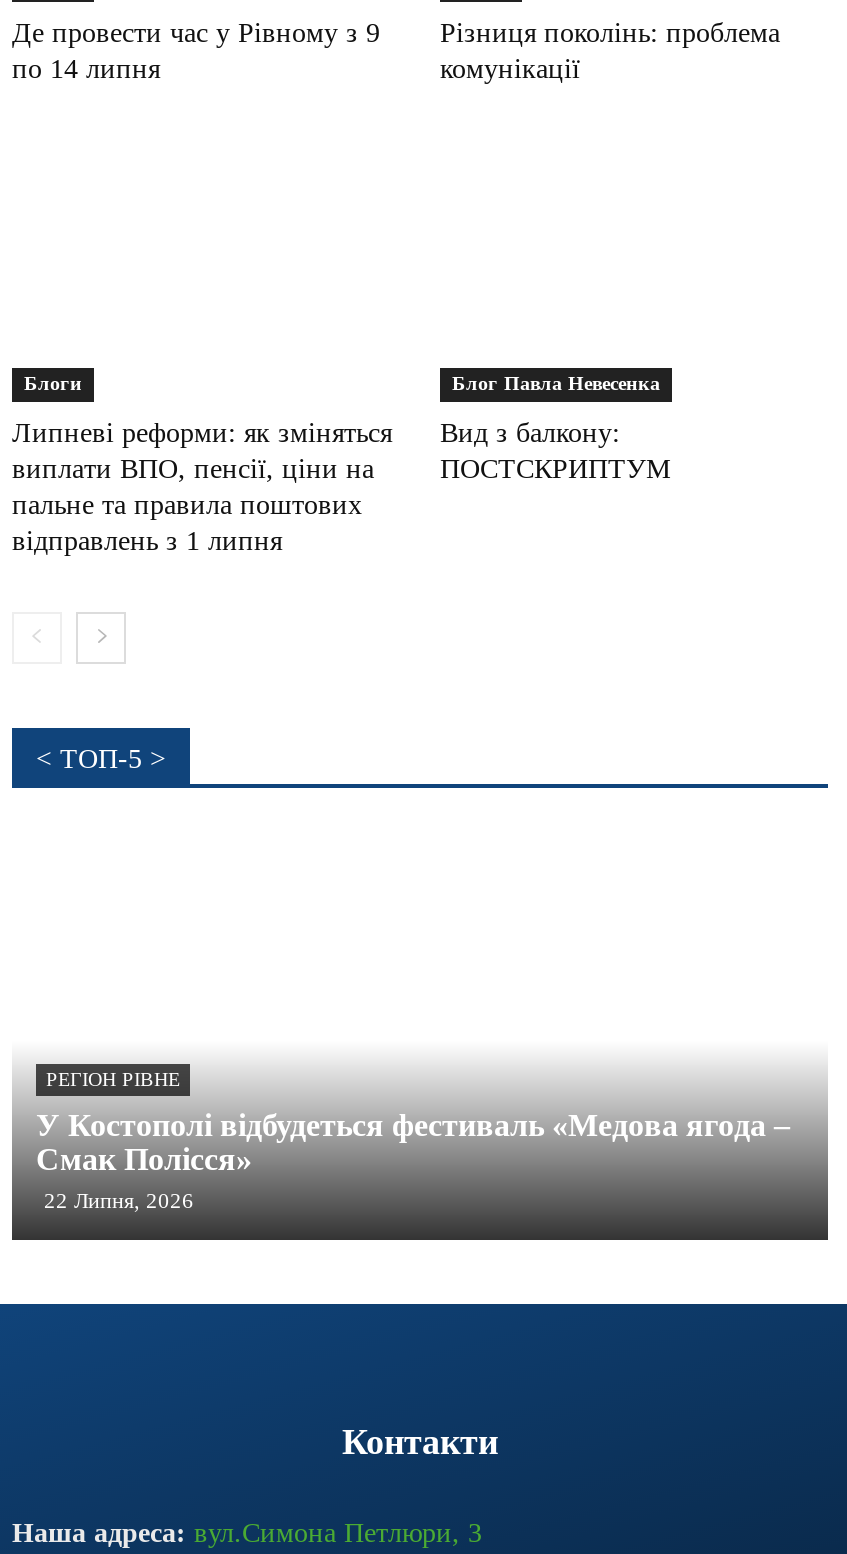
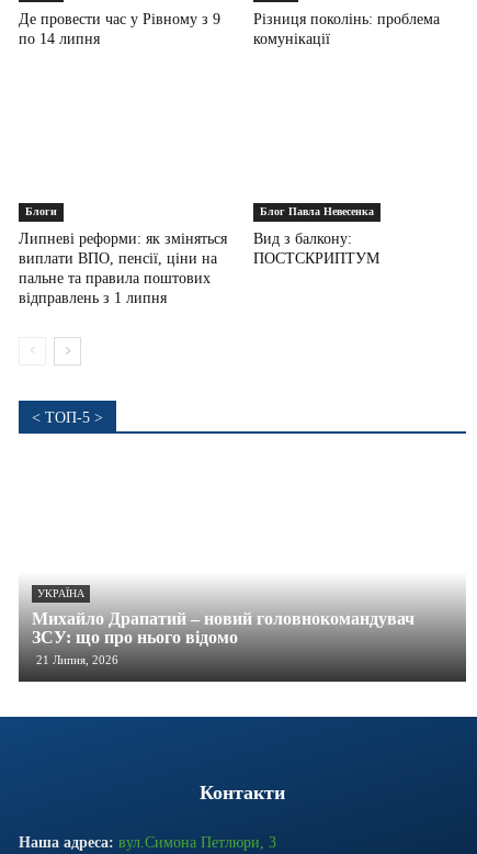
[46,1067,180,1089] РЕГІОН РІВНЕ -> [37,587,84,599] УКРАЇНА
[36,1107,790,1211] У Костополі відбудеться фестиваль «Медова ягода – | Смак Полісся» | 22 Липня, 2026 -> [32,609,414,666] Михайло Драпатий – новий головнокомандувач | ЗСУ: що про нього відомо | 21 Липня, 2026

